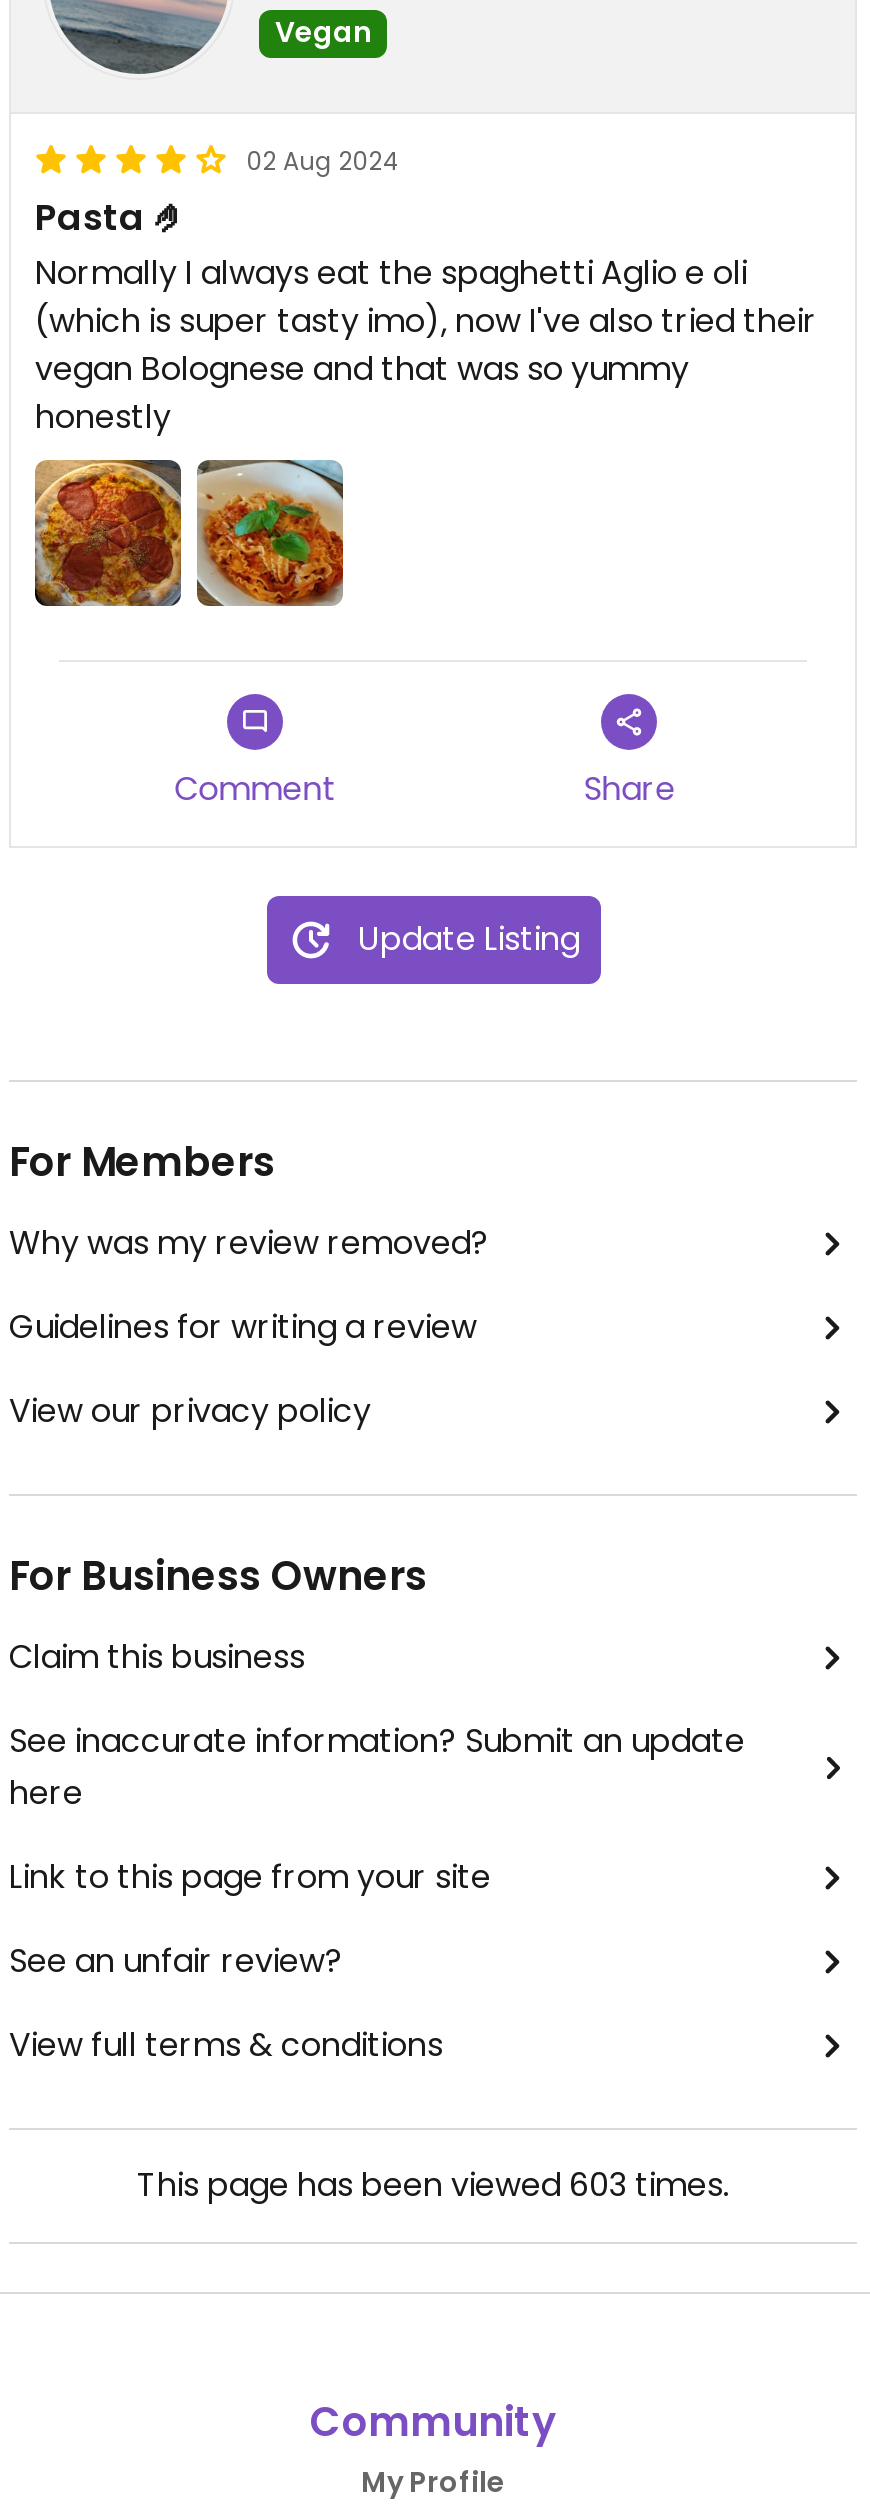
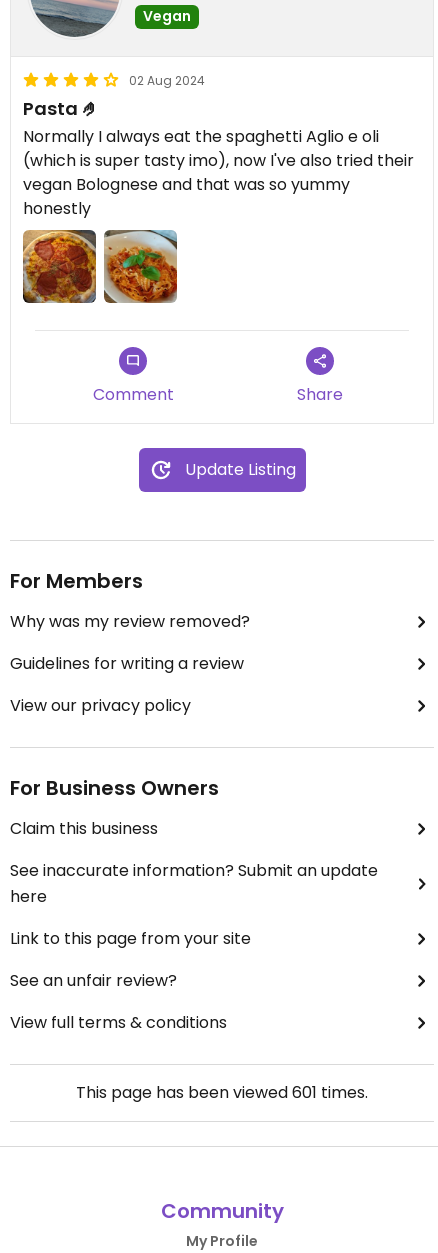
[137,2162,729,2208] This page has been viewed 603 times. -> [76,1081,368,1104] This page has been viewed 601 times.

